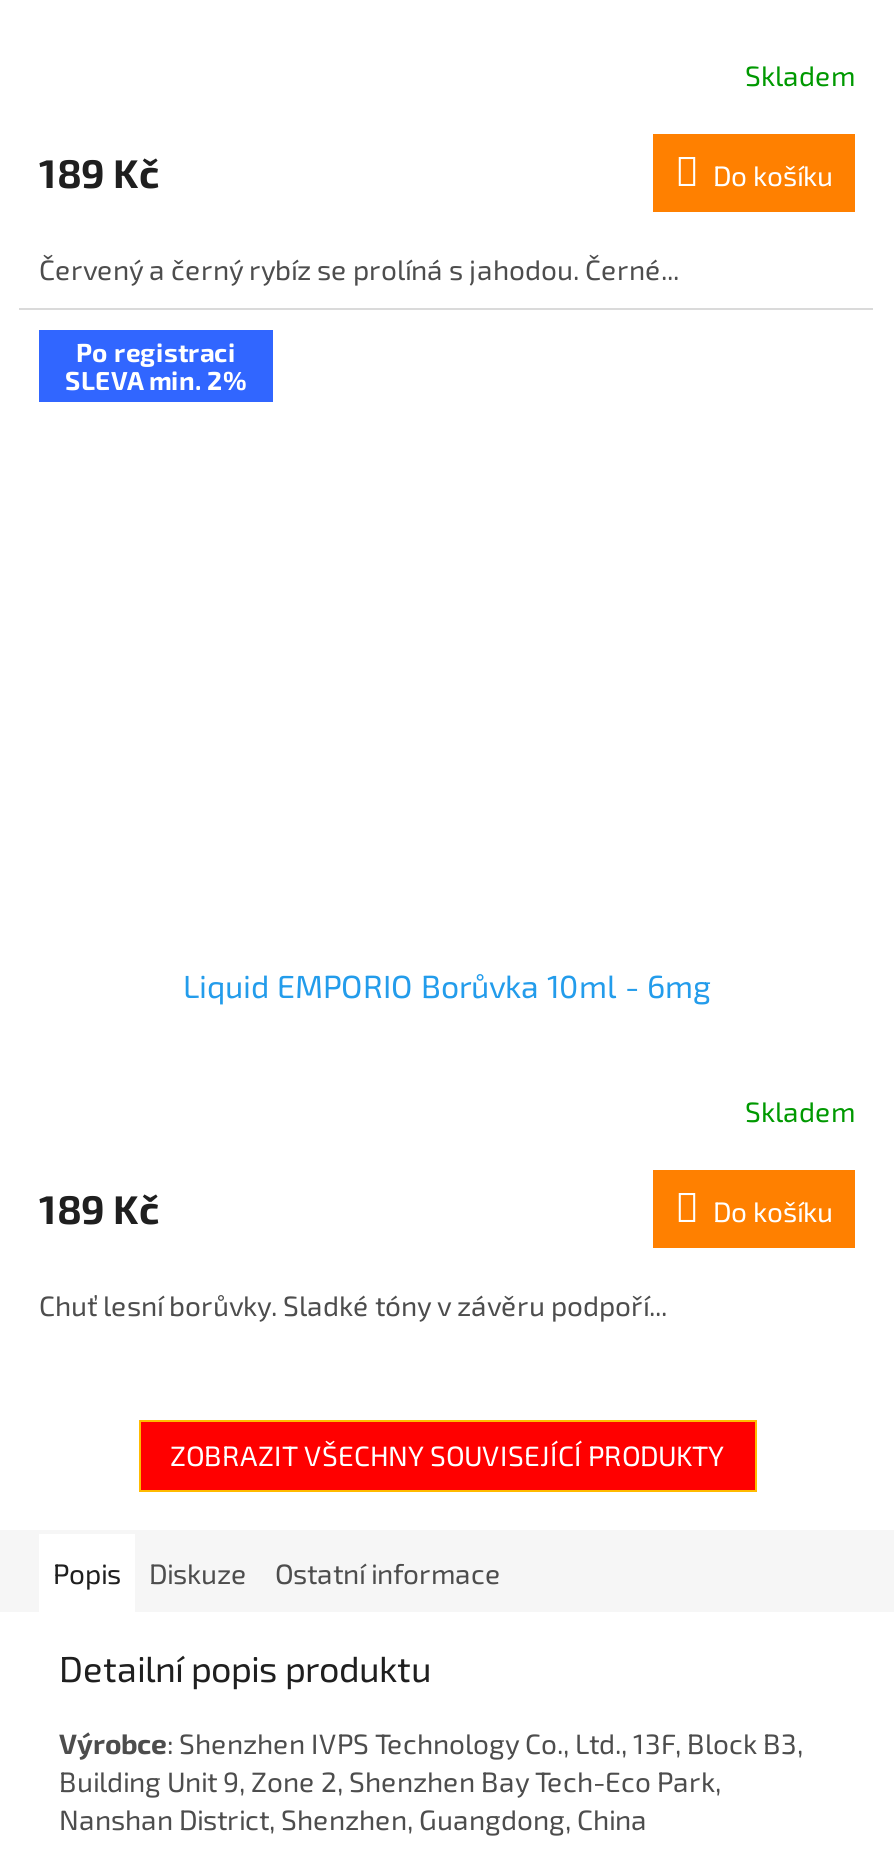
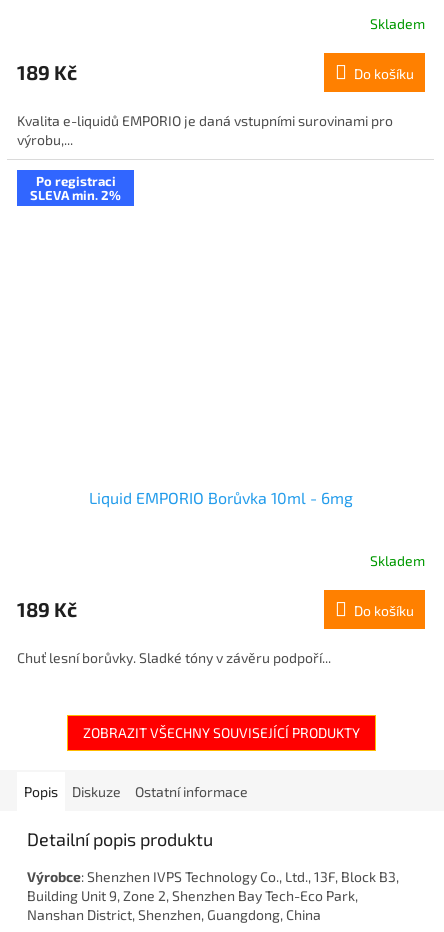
[39,252,679,286] Červený a černý rybíz se prolíná s jahodou. Černé... -> [17,112,393,148] Kvalita e-liquidů EMPORIO je daná vstupními surovinami pro | výrobu,...

